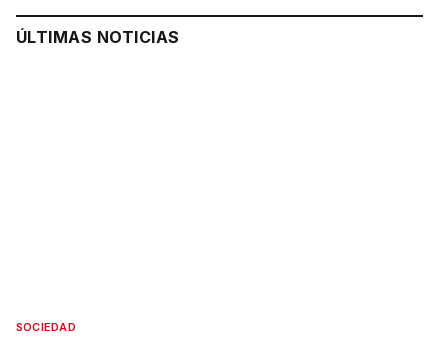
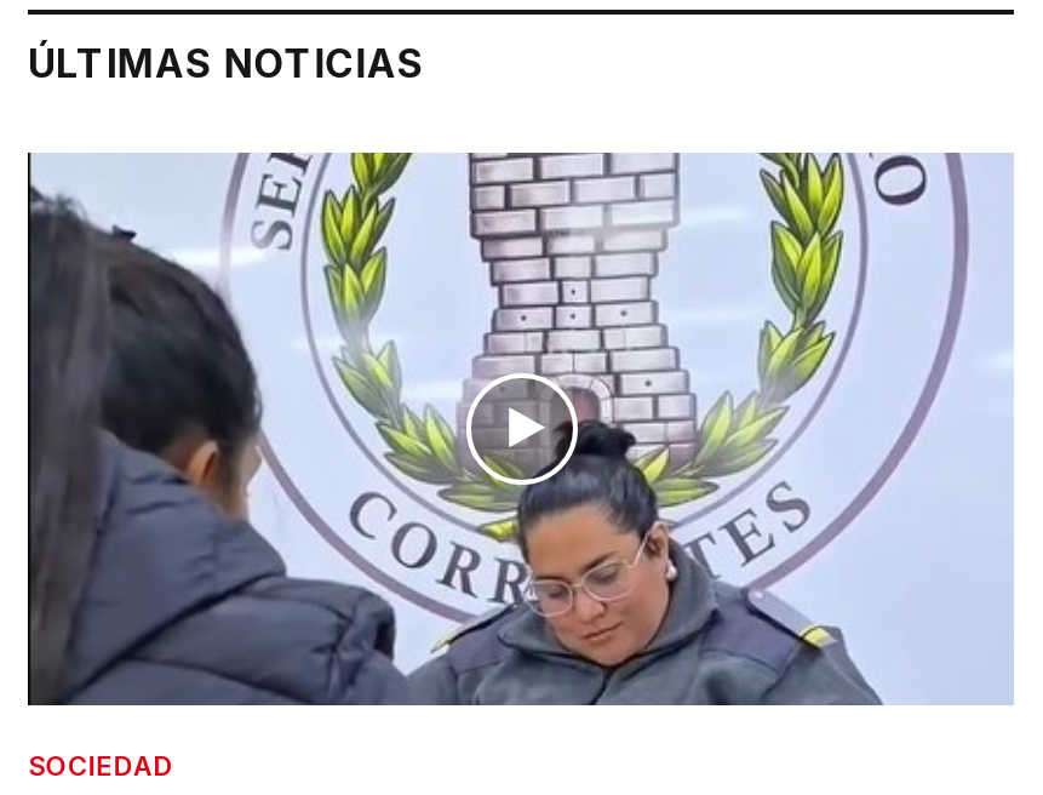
none -> [25,150,1014,708] [image]

